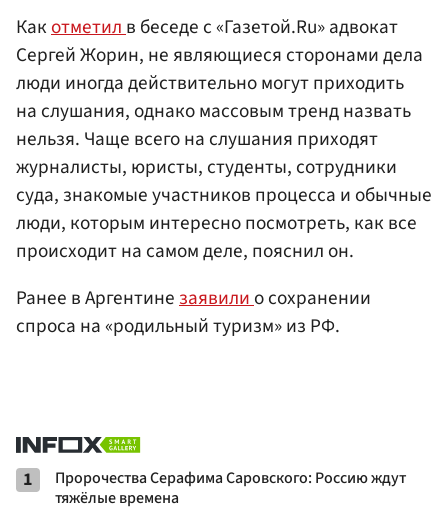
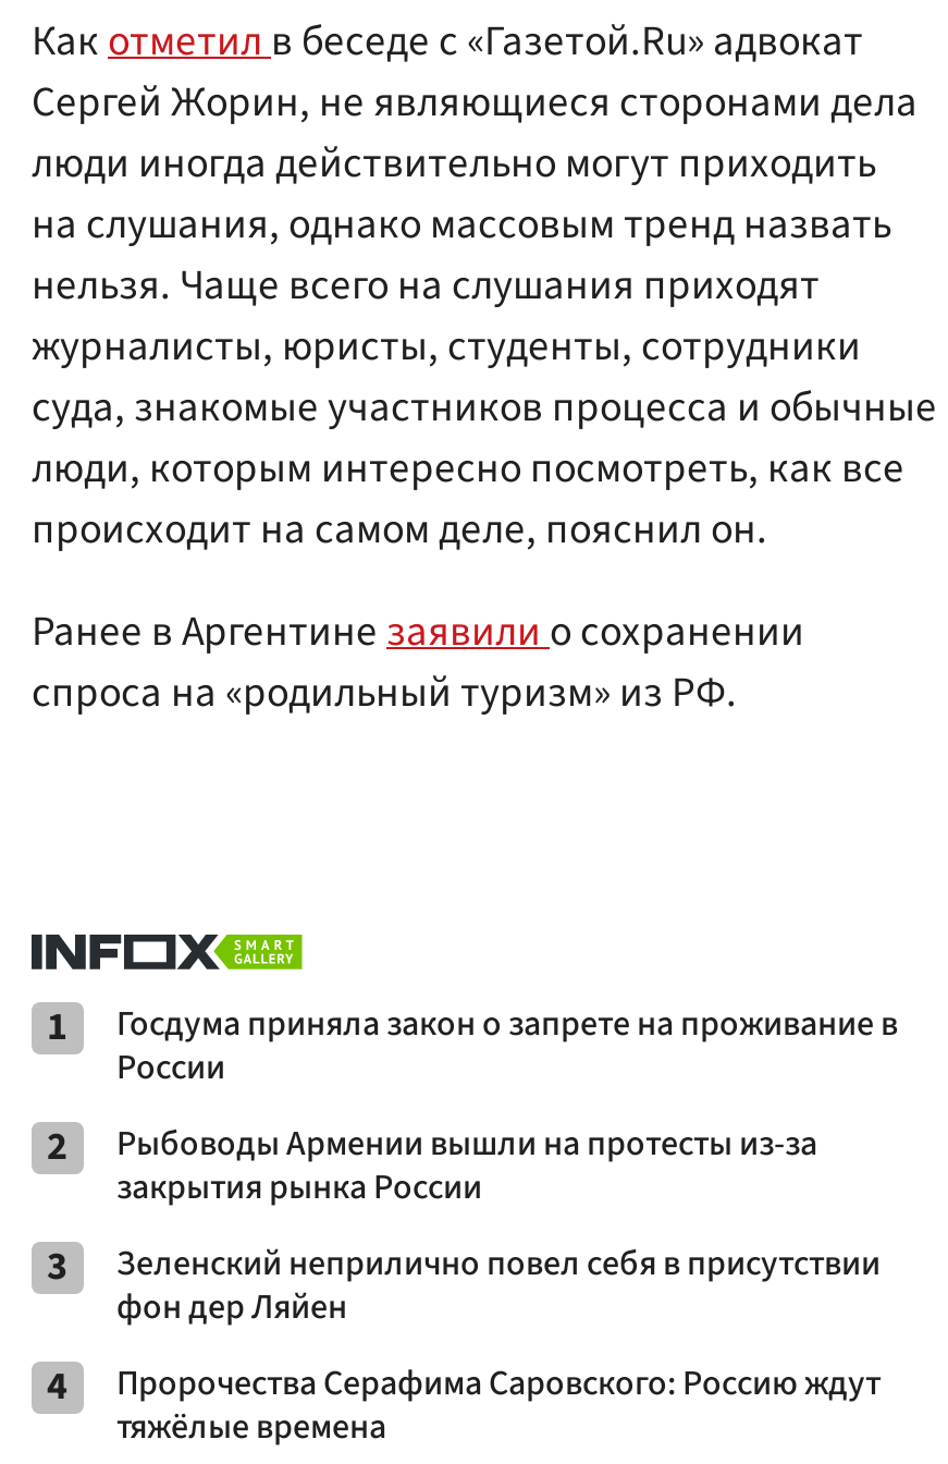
none -> [47,1000,898,1414] Госдума приняла закон о запрете на проживание в | России | 2 | Рыбоводы Армении вышли на протесты из-за | закрытия рынка России | 3 | Зеленский неприлично повел cебя в присутствии | фон дер Ляйен | 4

